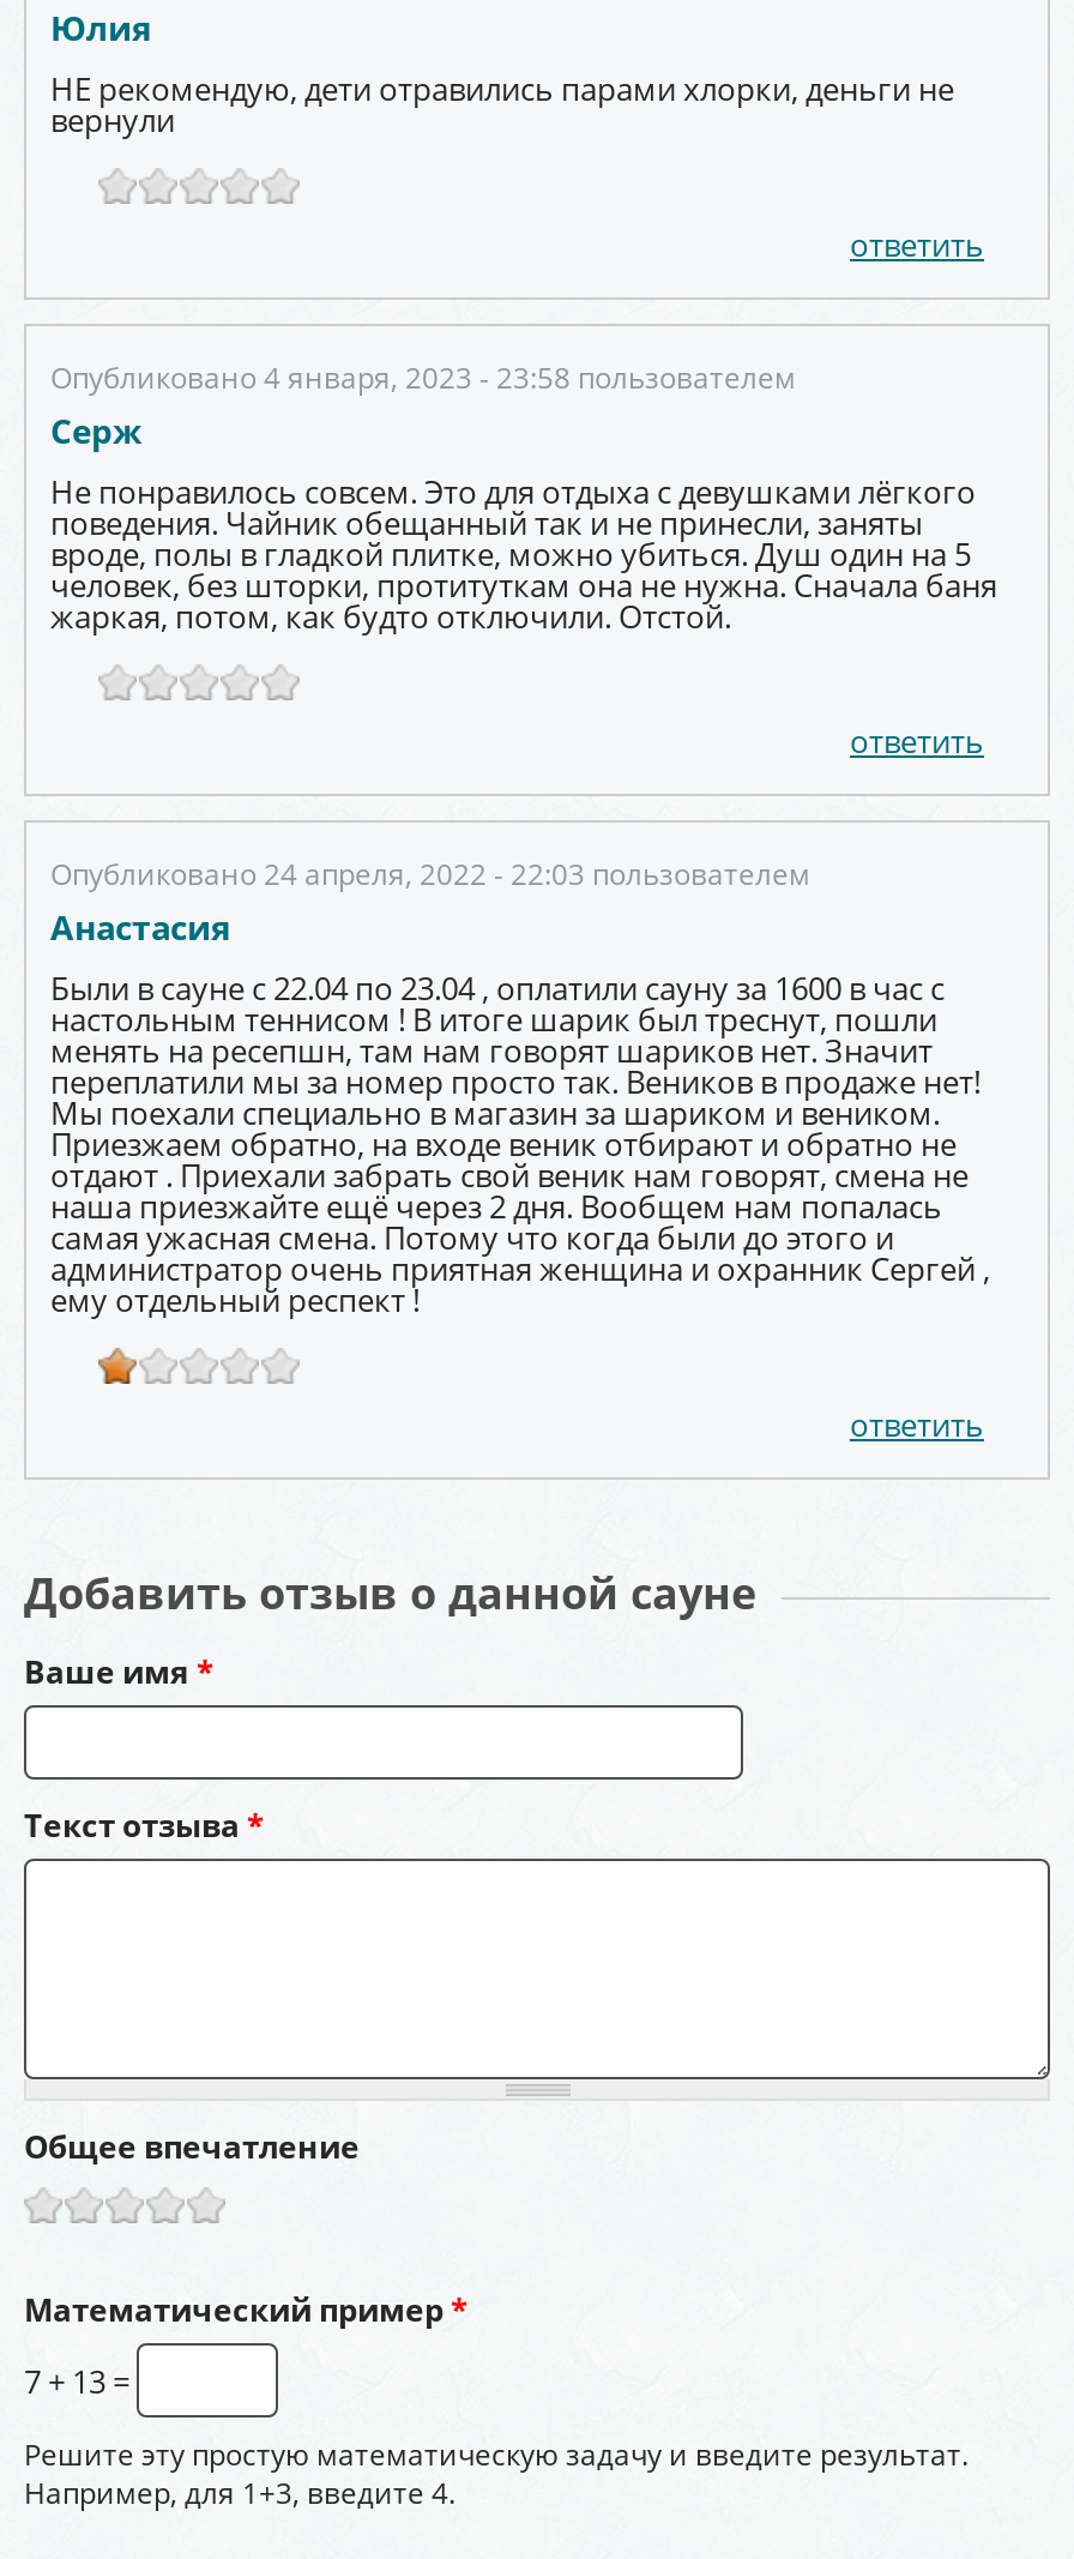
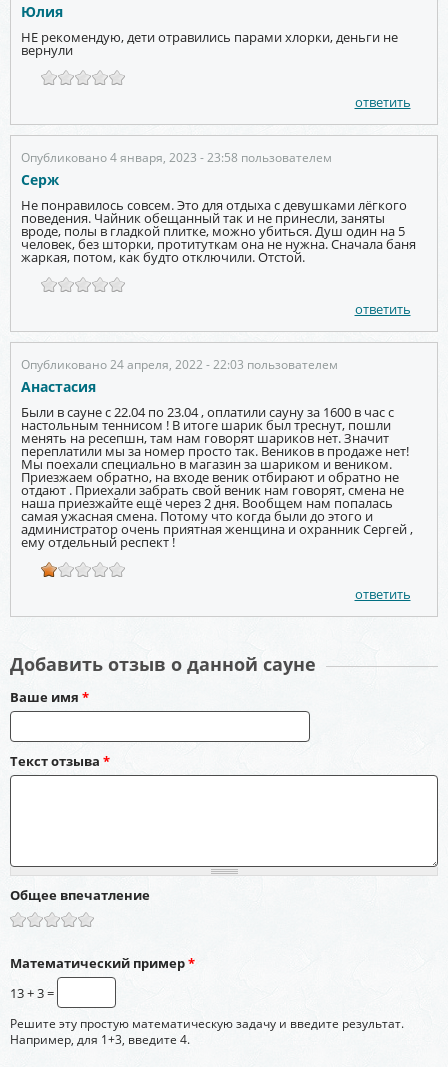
[24,2361,137,2404] 7 + 13 = -> [10,984,57,1002] 13 + 3 =

